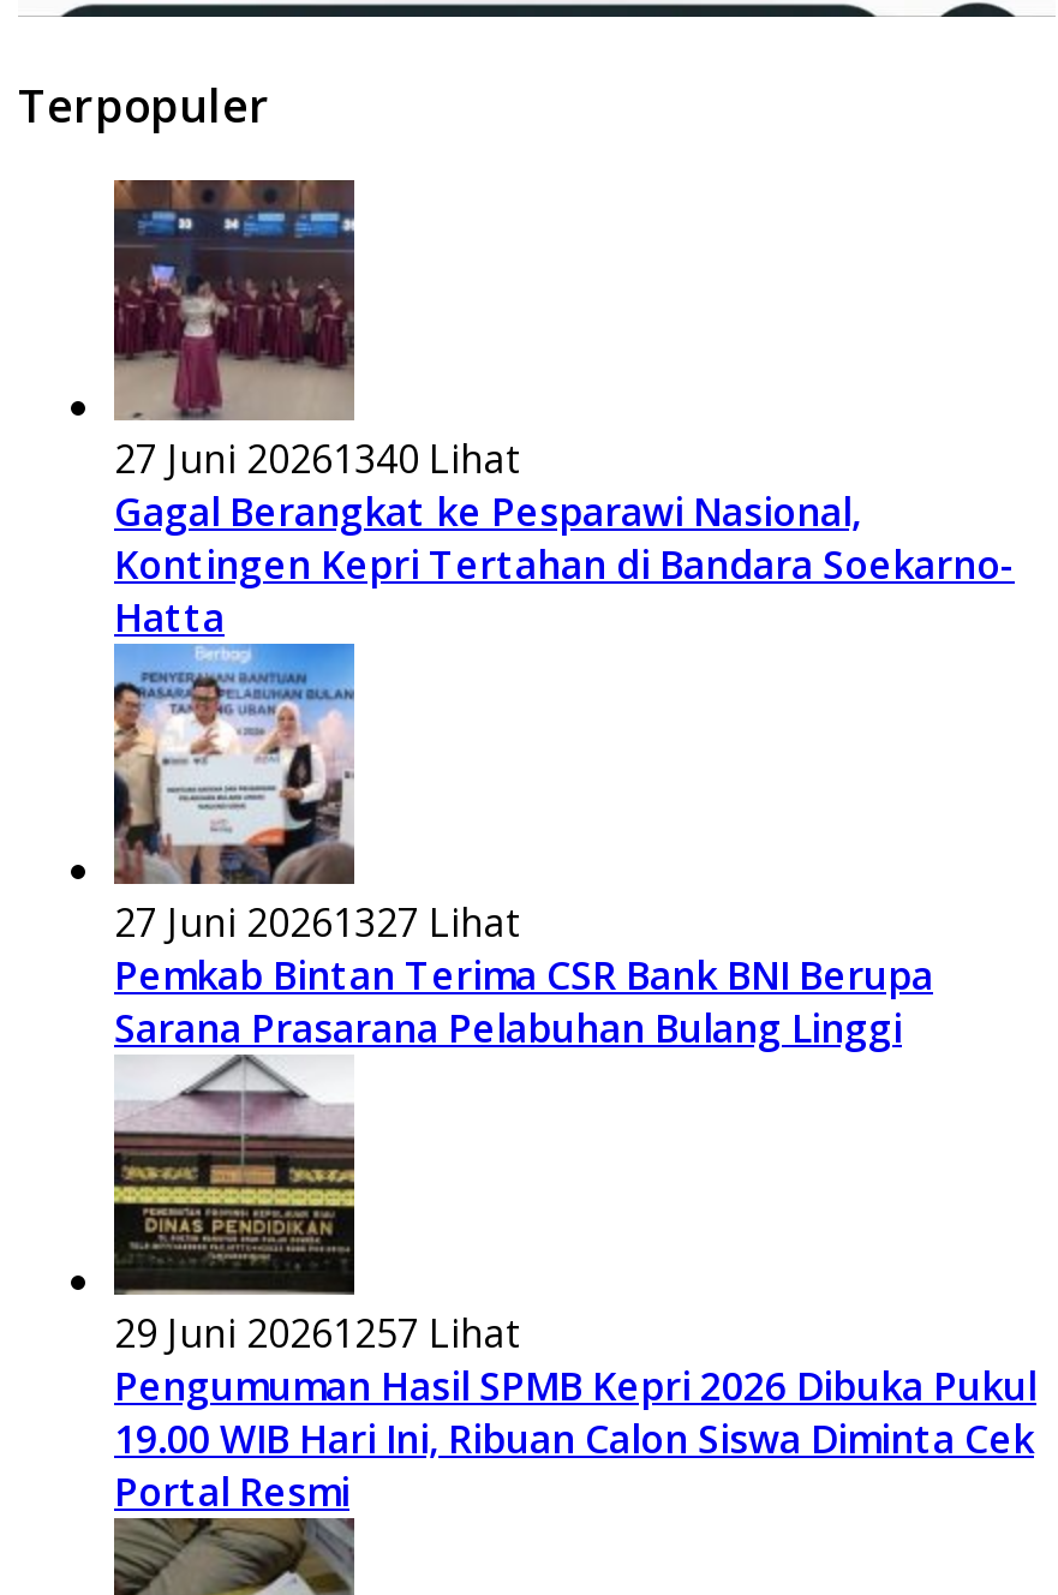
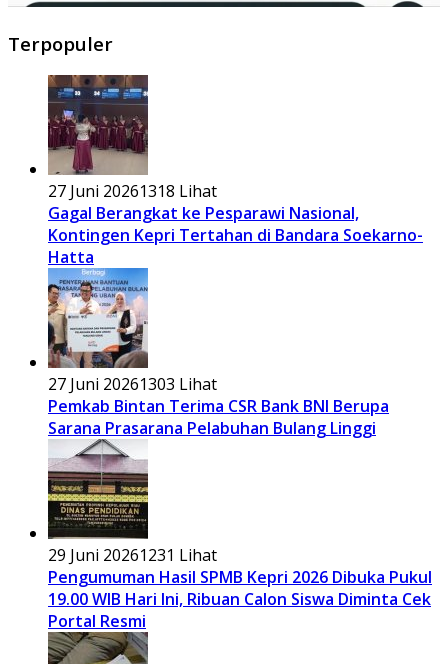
[114,432,520,485] 27 Juni 20261340 Lihat -> [48,180,217,202] 27 Juni 20261318 Lihat
[114,895,520,948] 27 Juni 20261327 Lihat -> [48,373,217,395] 27 Juni 20261303 Lihat
[114,1306,520,1359] 29 Juni 20261257 Lihat -> [48,544,217,566] 29 Juni 20261231 Lihat

